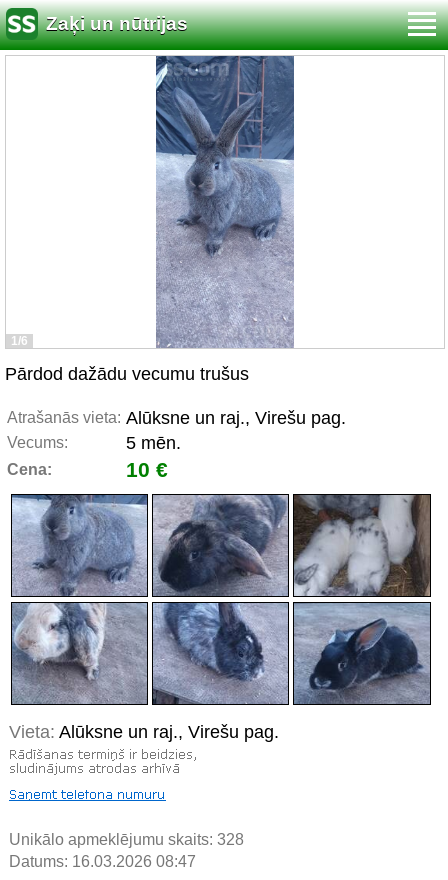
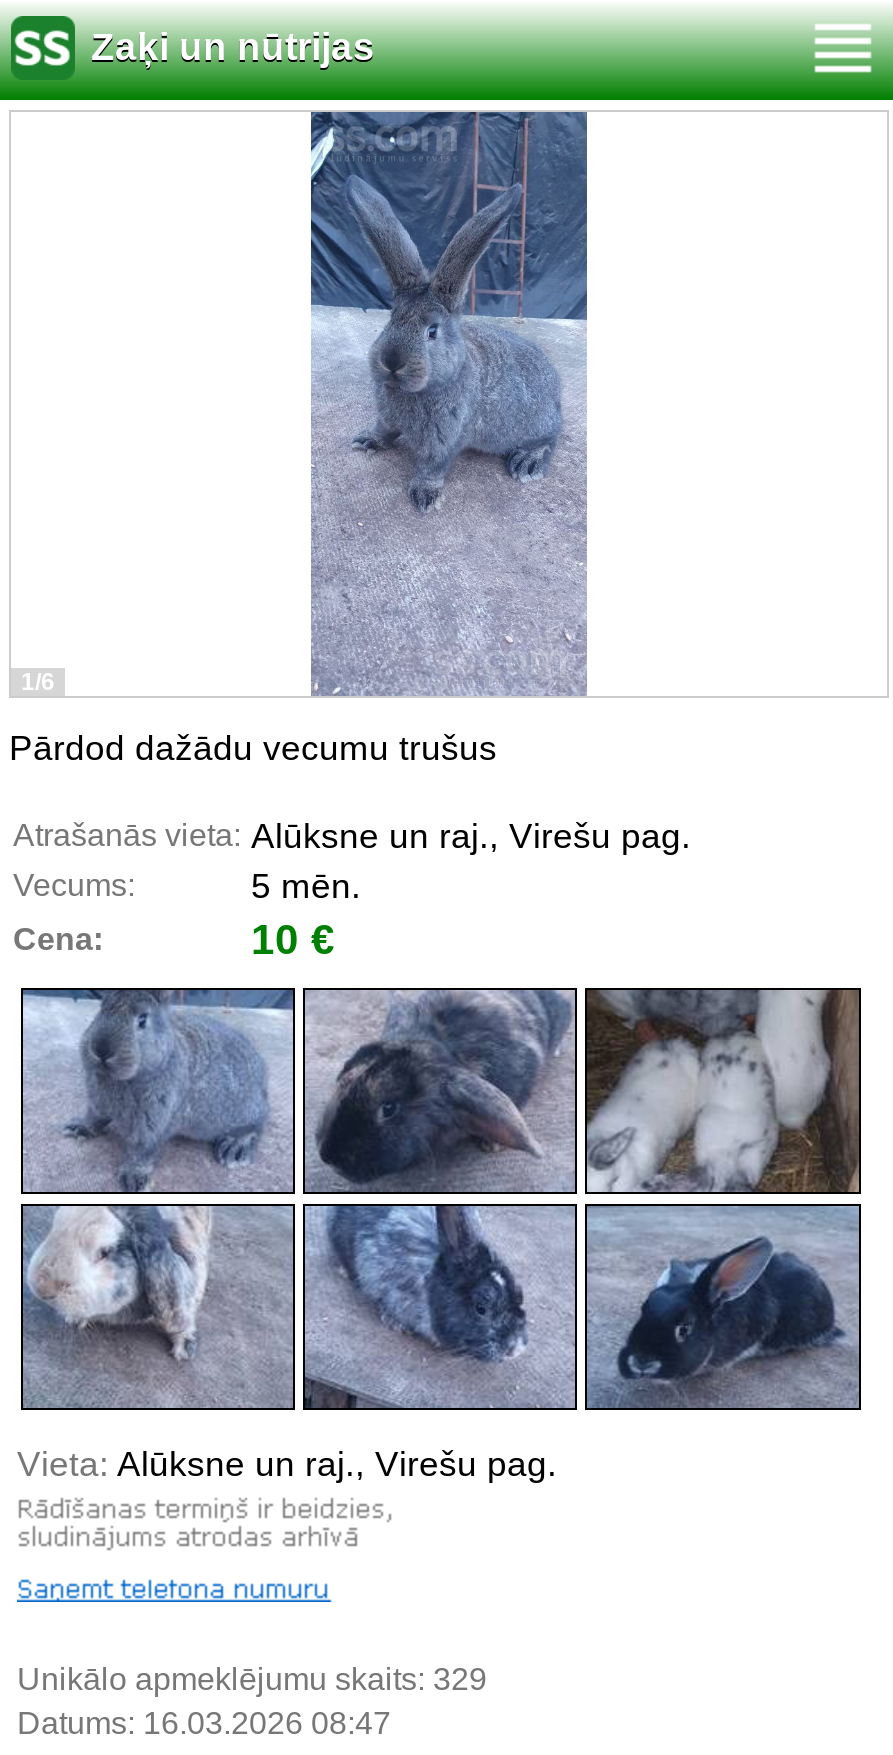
[9,831,244,848] Unikālo apmeklējumu skaits: 328 -> [17,1662,487,1696] Unikālo apmeklējumu skaits: 329

